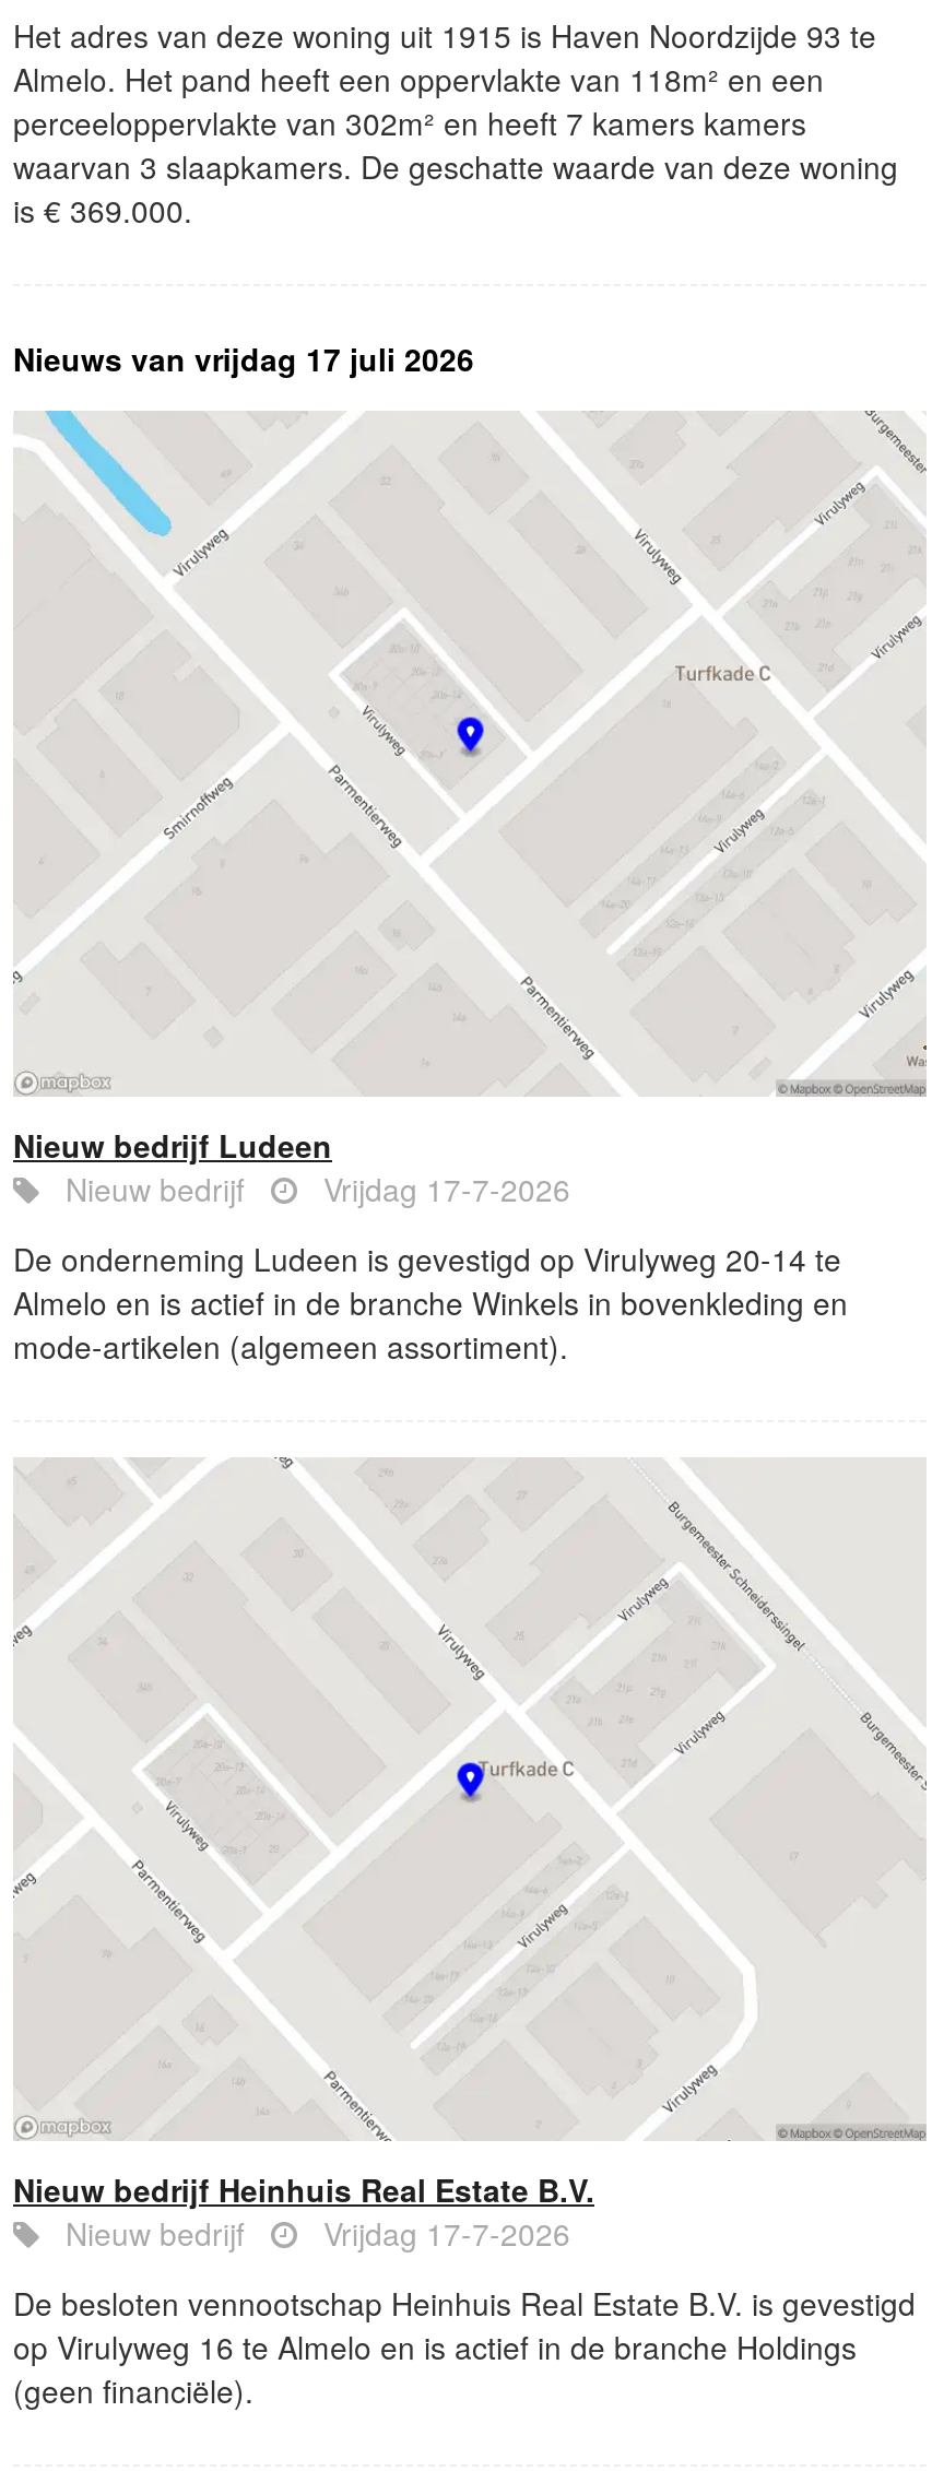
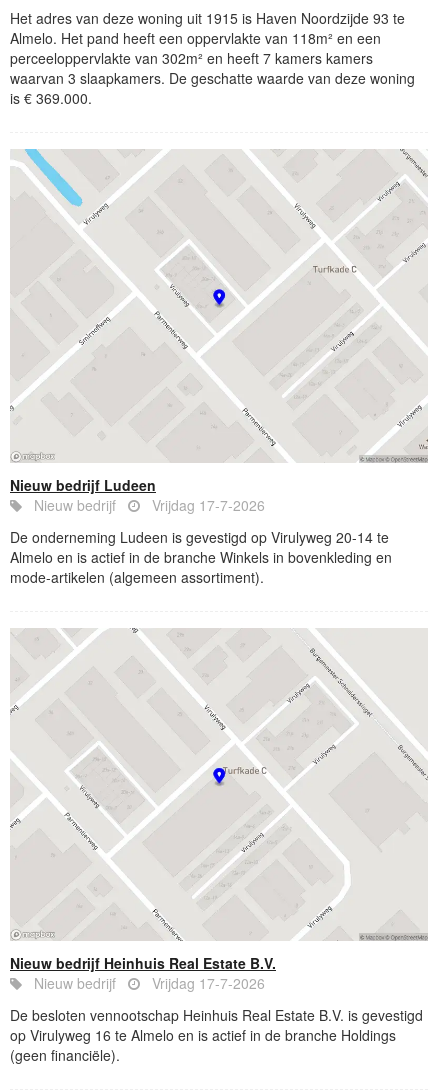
[13,337,474,381] Nieuws van vrijdag 17 juli 2026 -> none

